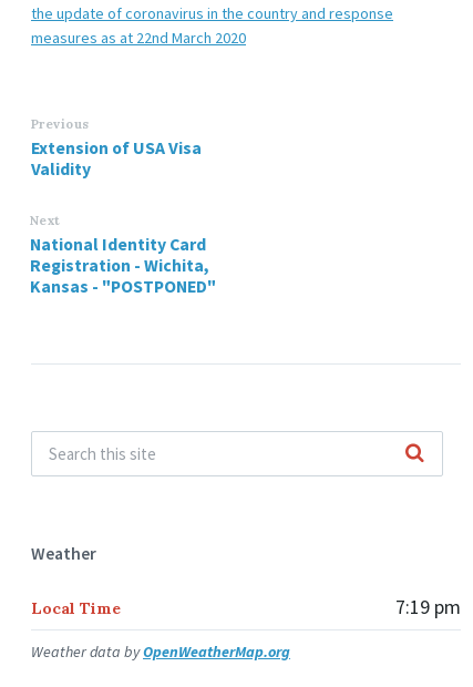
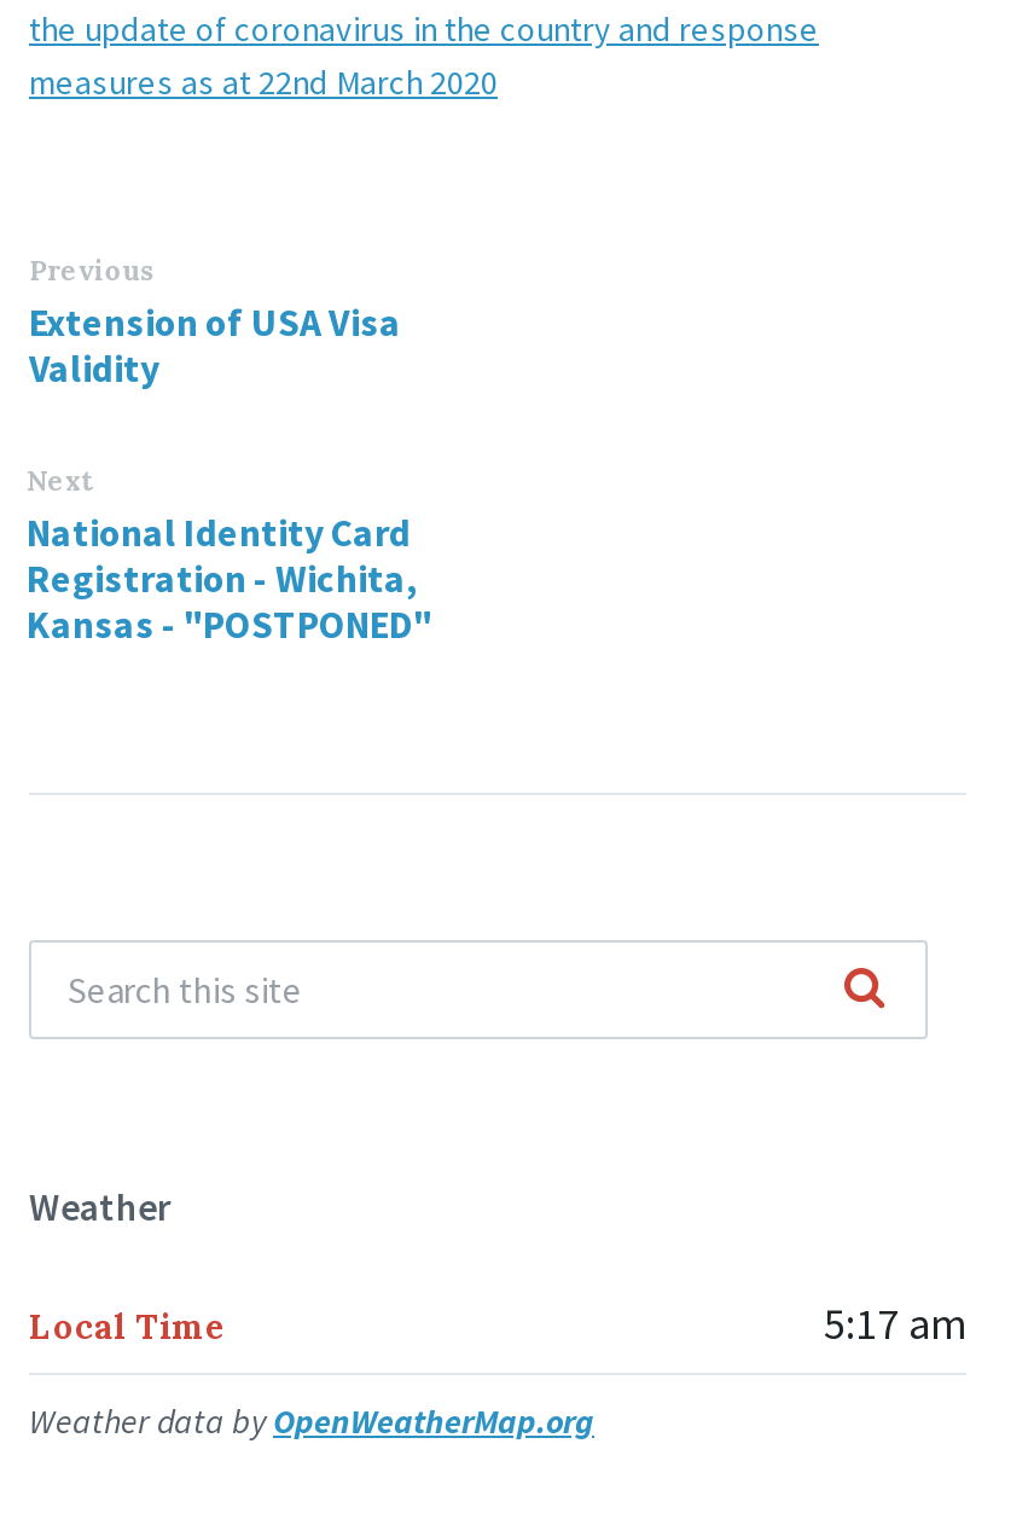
[395,594,461,619] 7:19 pm -> [824,1295,966,1351] 5:17 am

